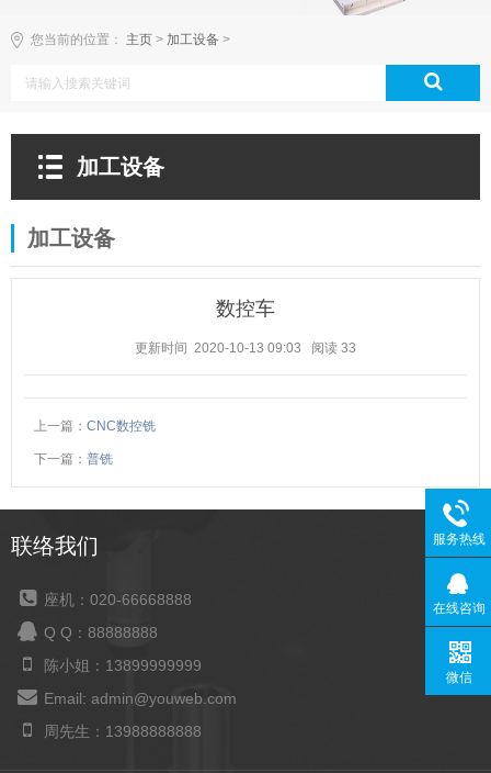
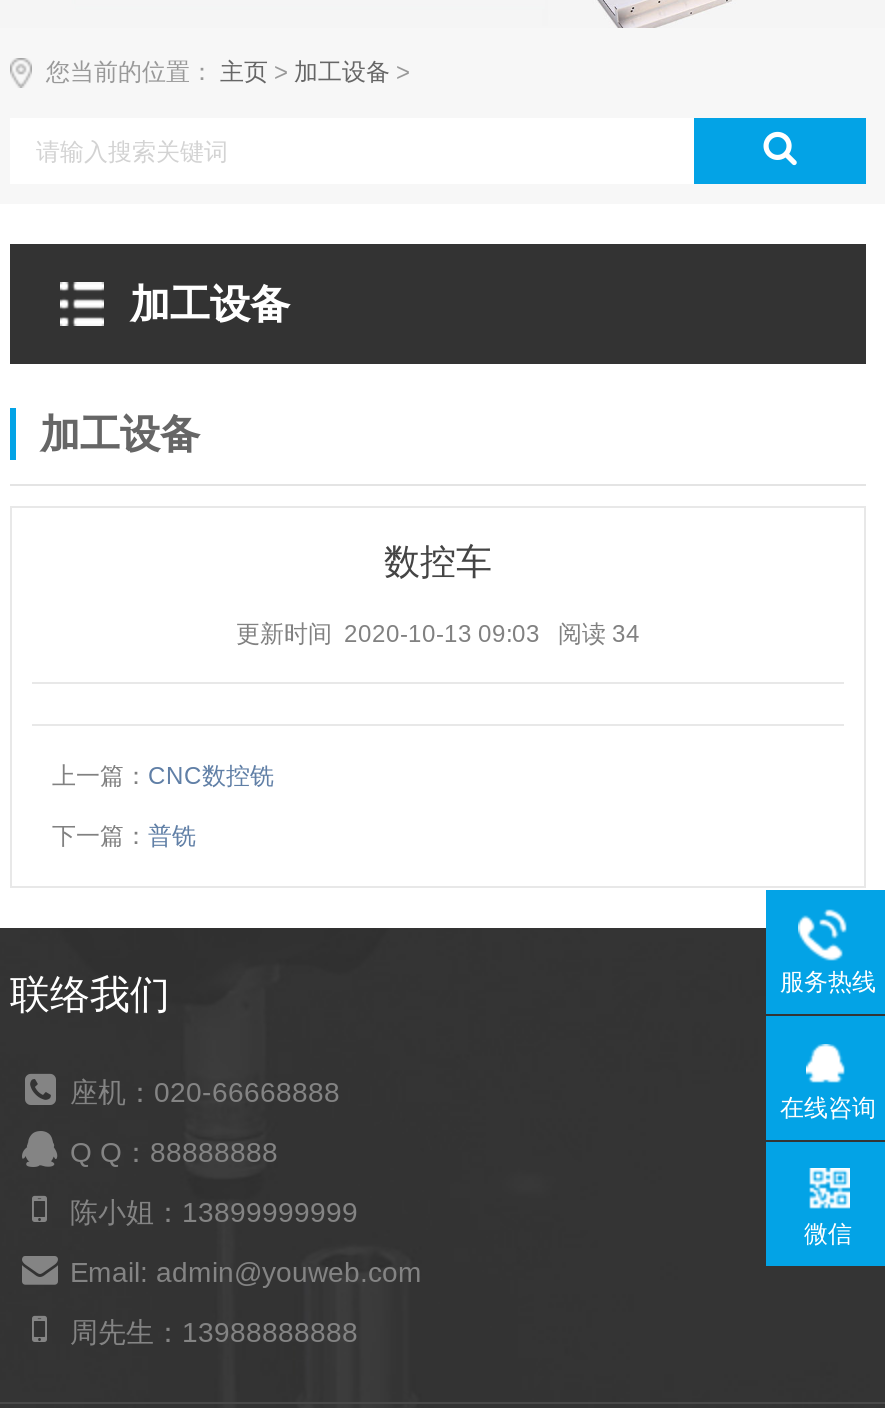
[135,340,356,356] 更新时间 2020-10-13 09:03 阅读33 -> [236,620,640,648] 更新时间 2020-10-13 09:03 阅读34

